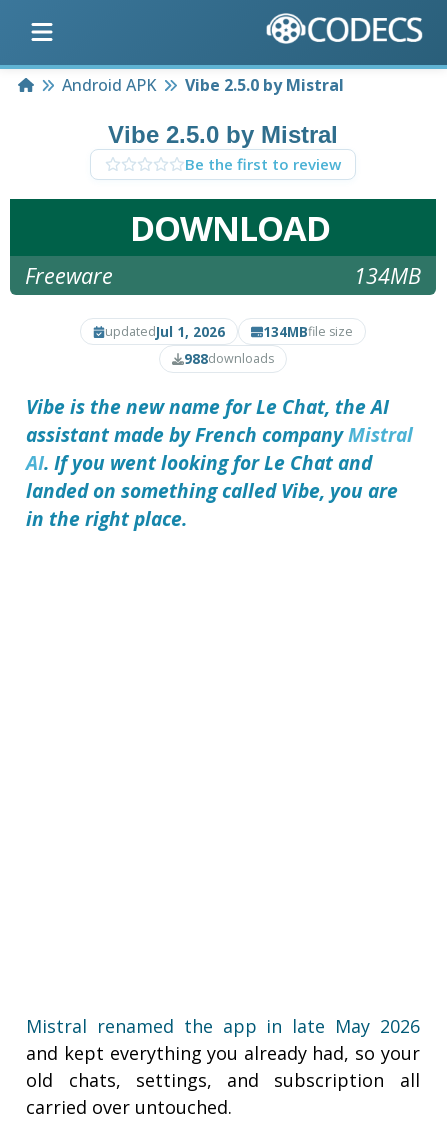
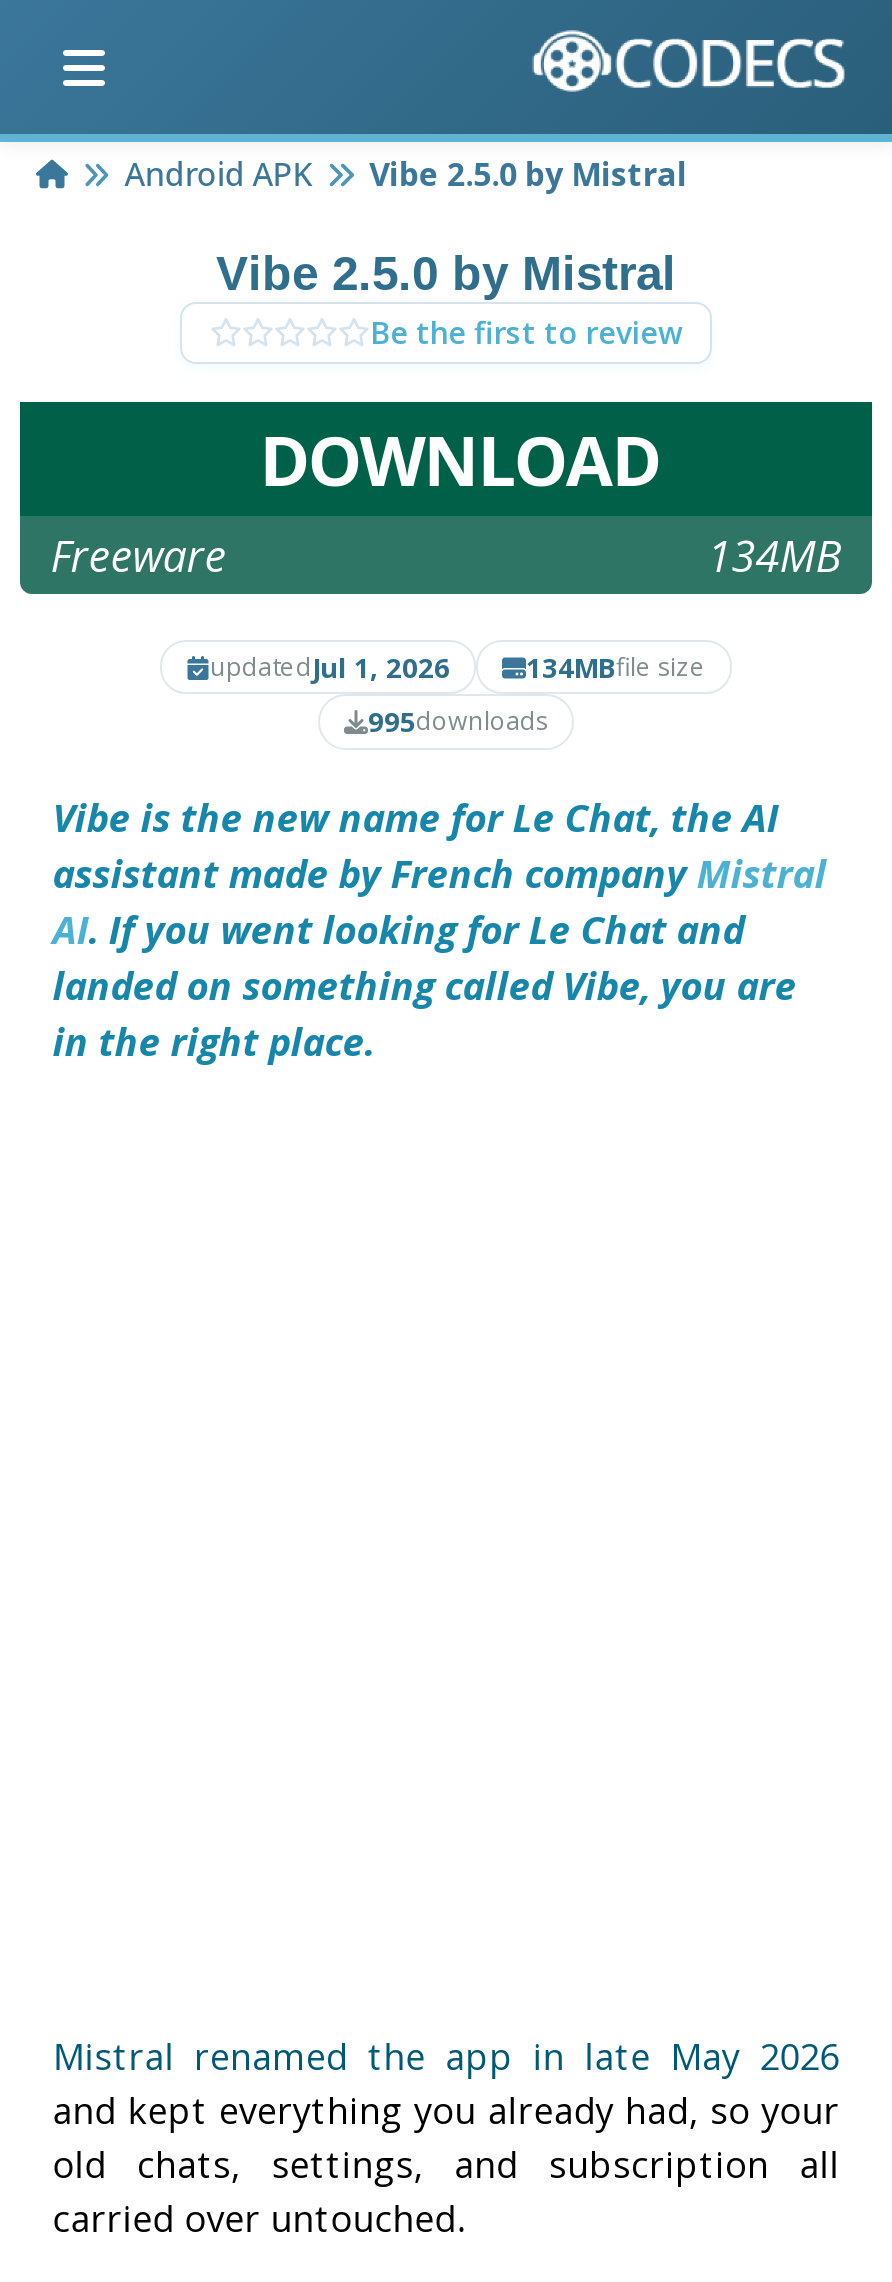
[184,349,274,368] 988downloads -> [368,702,548,740] 995downloads

